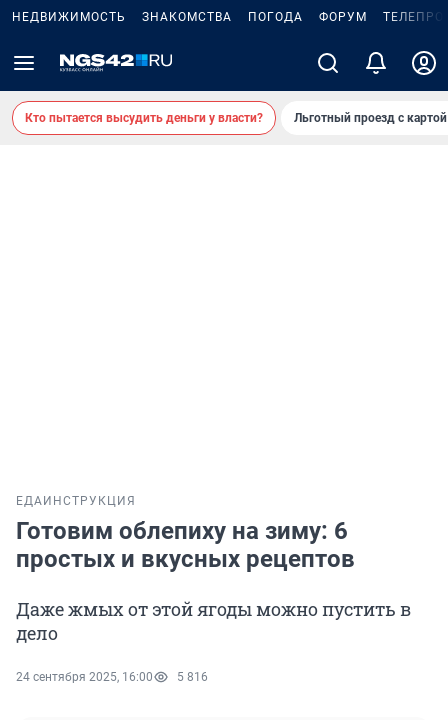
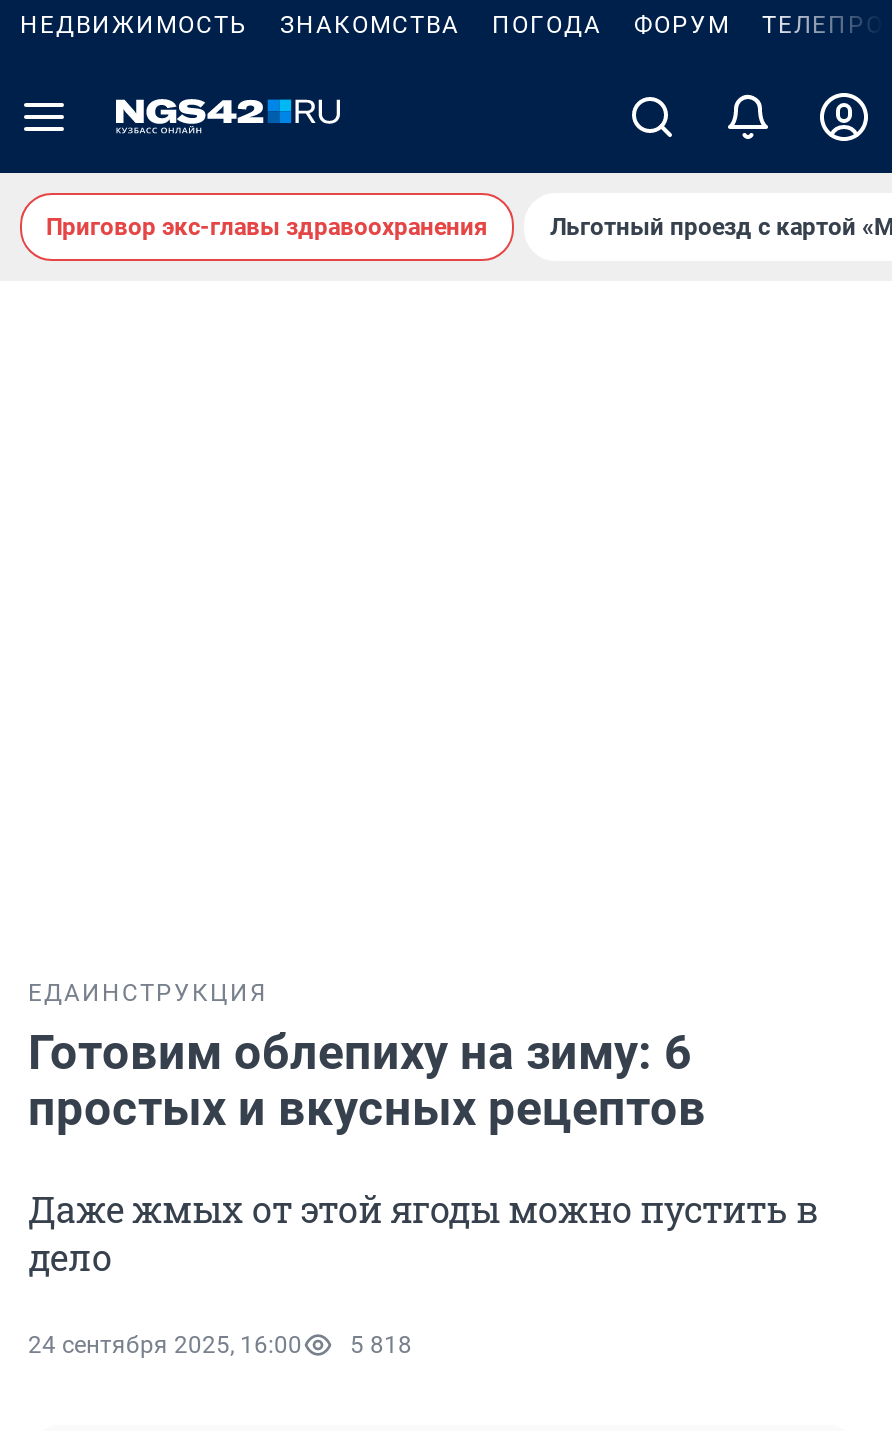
[25,111,263,125] Кто пытается высудить деньги у власти? -> [46,213,488,241] Приговор экс-главы здравоохранения
[16,670,208,684] 24 сентября 2025, 16:00 5 816 -> [28,1331,412,1359] 24 сентября 2025, 16:00 5 818

